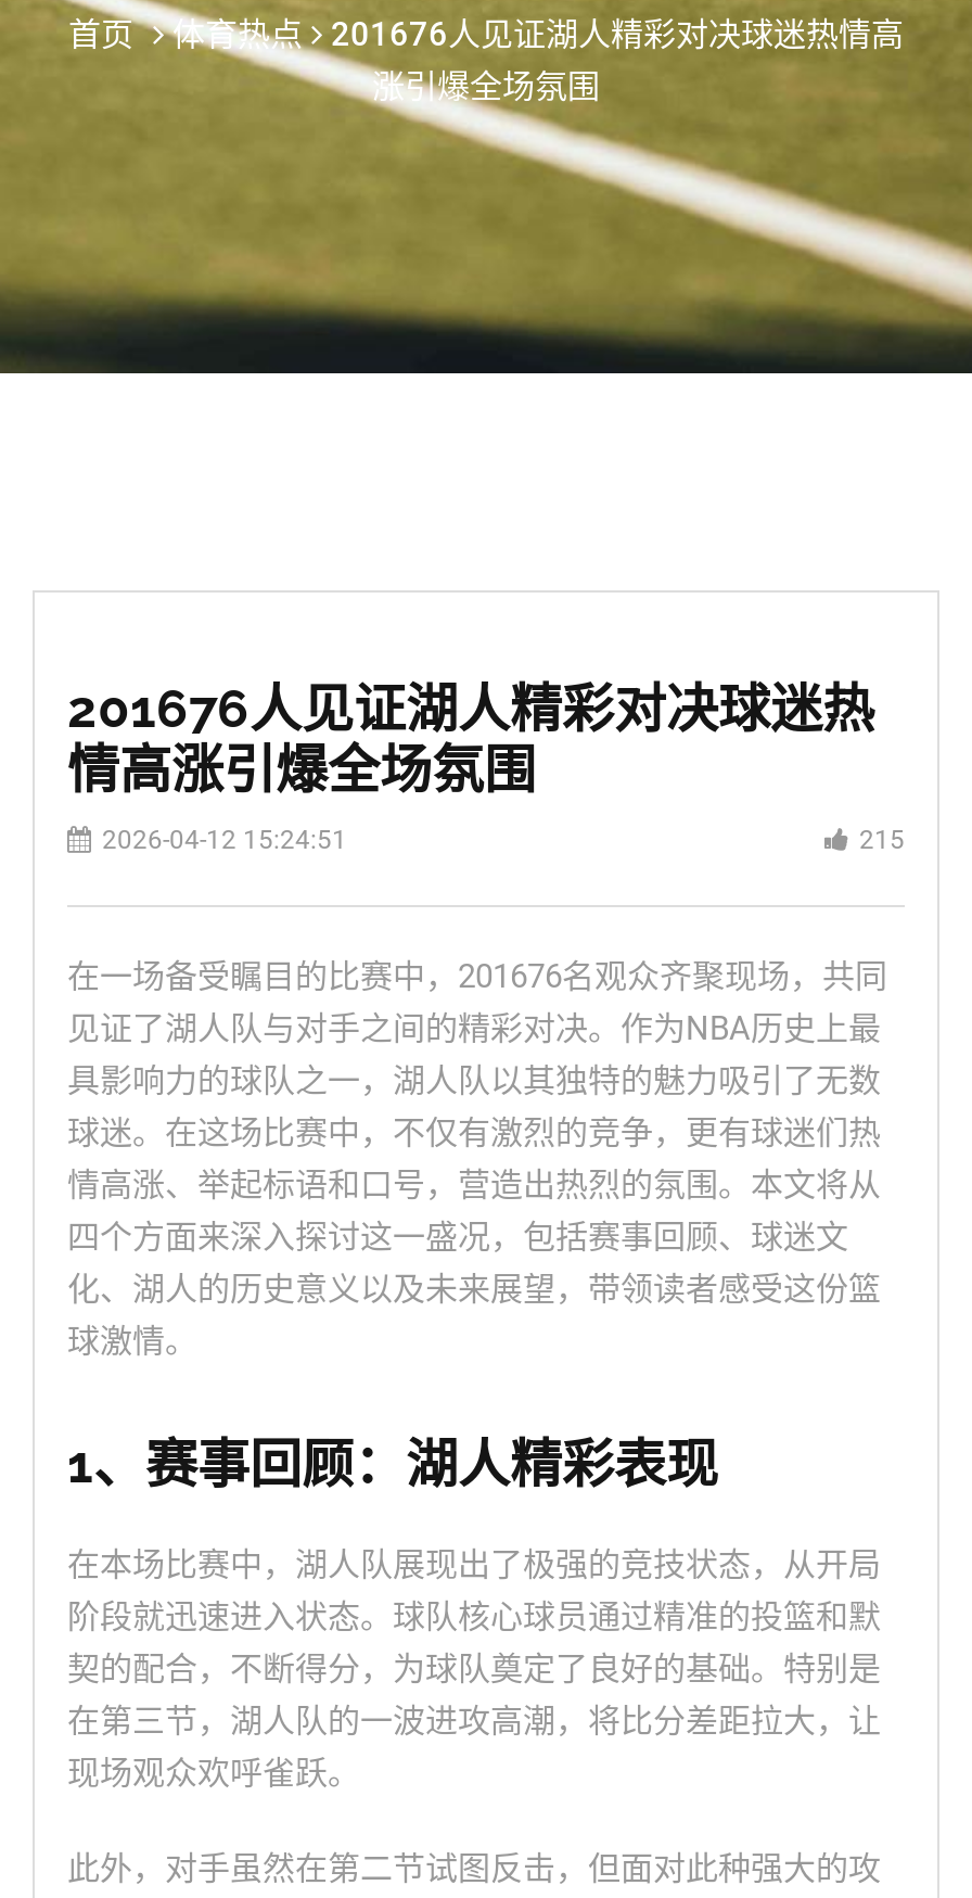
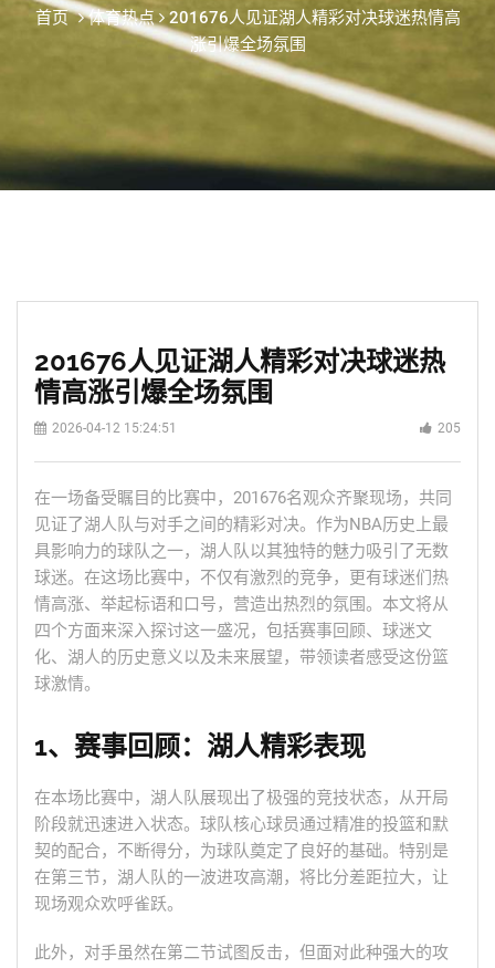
[859,825,905,855] 215 -> [438,420,461,436] 205

